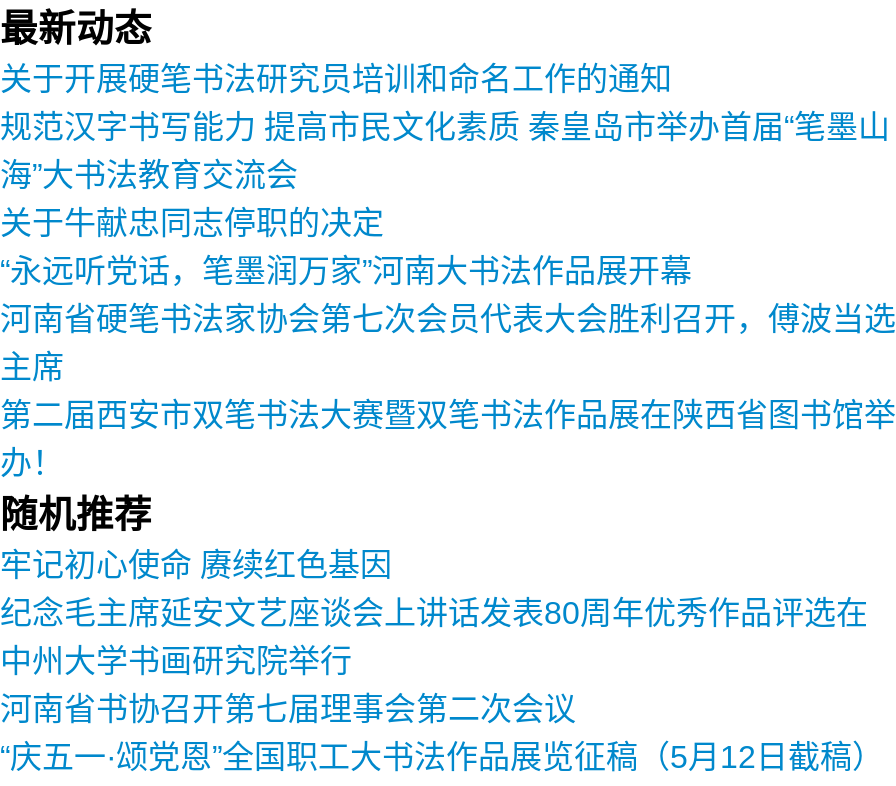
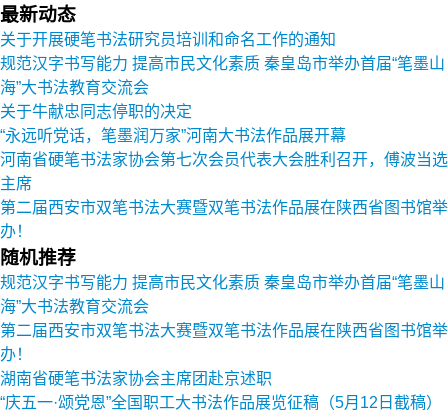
[0,548,868,726] 牢记初心使命 赓续红色基因 | 纪念毛主席延安文艺座谈会上讲话发表80周年优秀作品评选在 | 中州大学书画研究院举行 | 河南省书协召开第七届理事会第二次会议 -> [0,274,448,387] 规范汉字书写能力 提高市民文化素质 秦皇岛市举办首届“笔墨山 | 海”大书法教育交流会 | 第二届西安市双笔书法大赛暨双笔书法作品展在陕西省图书馆举 | 办！ | 湖南省硬笔书法家协会主席团赴京述职

